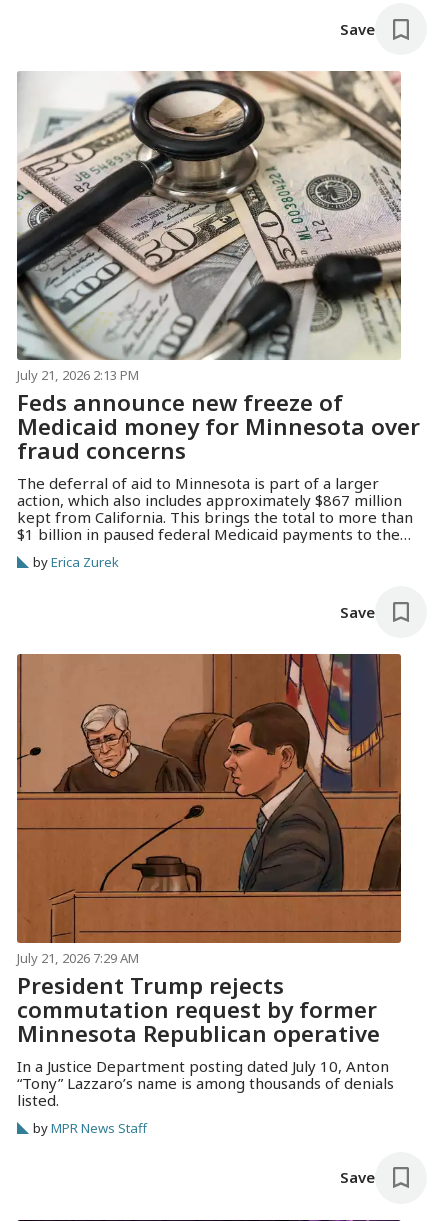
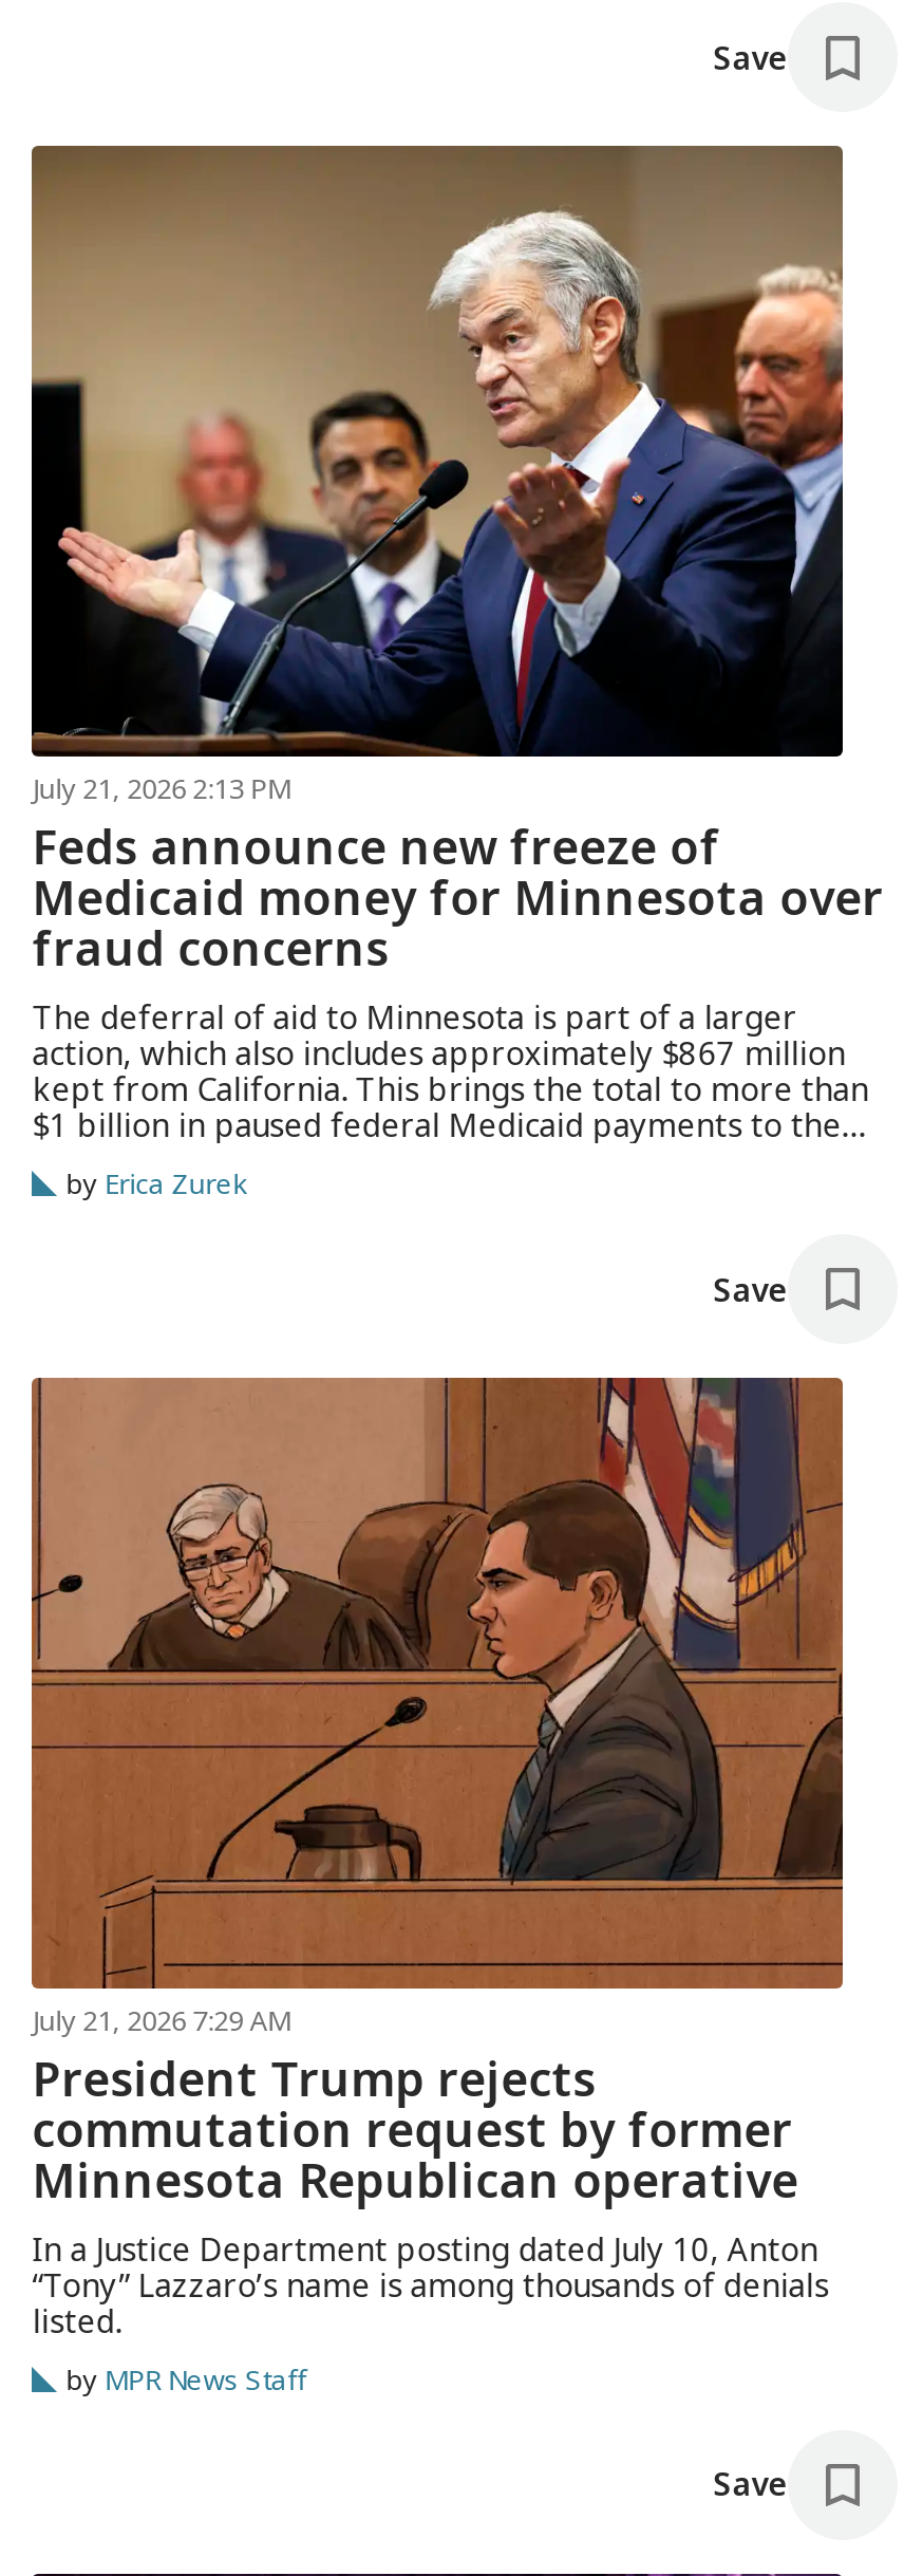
[16,71,402,361] [image] -> [30,144,845,759] [image]

